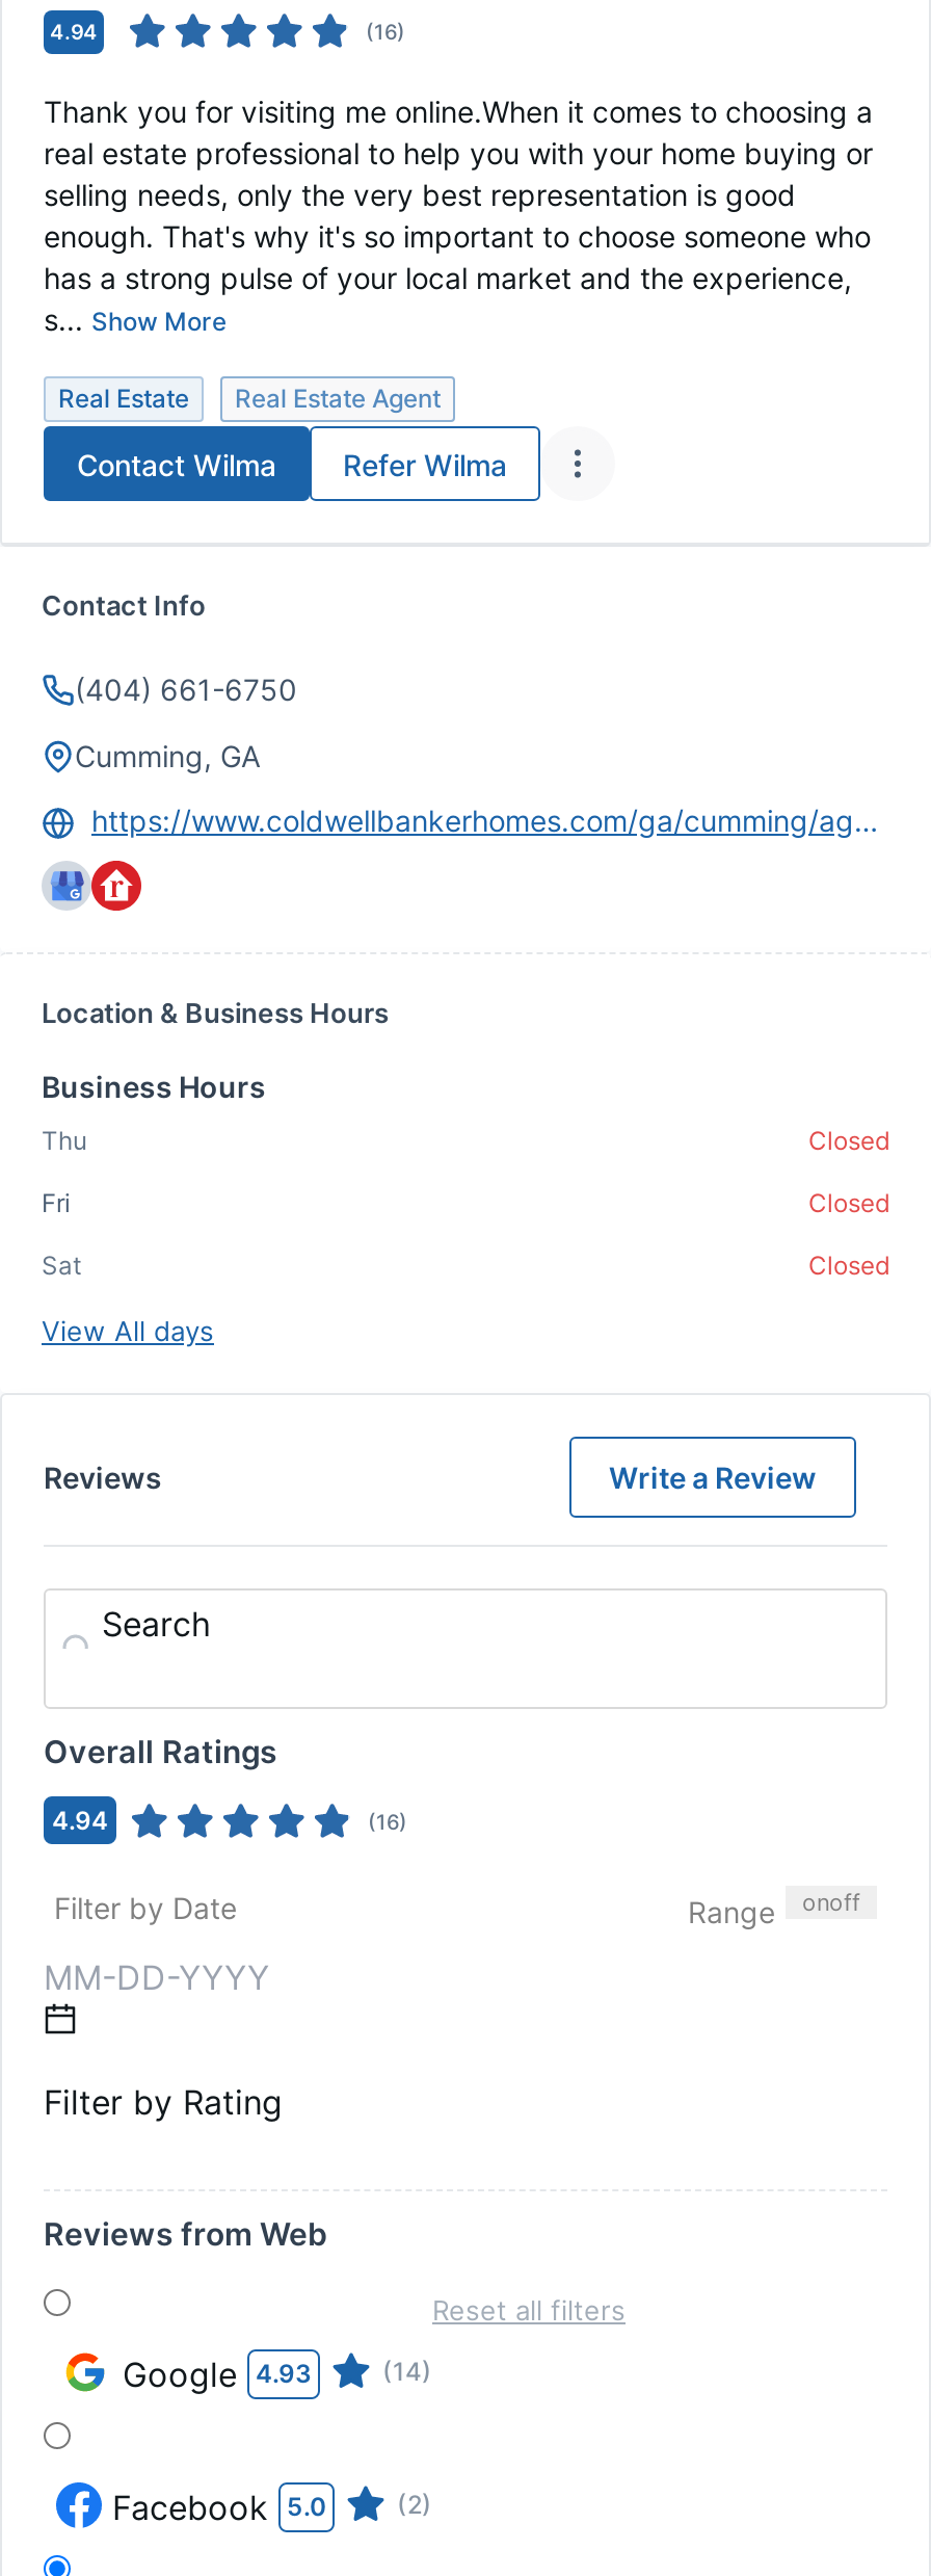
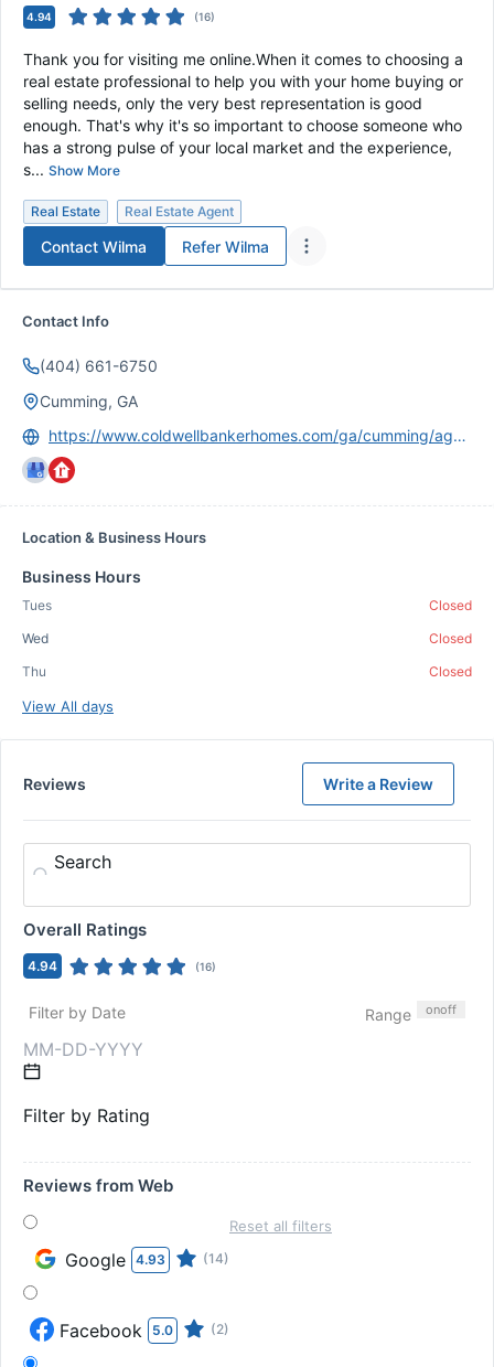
moved [42,1125,87,1156] -> [22,663,46,680]: Thu
none -> [22,597,52,613] Tues
[42,1187,71,1218] Fri -> [22,630,49,647] Wed
[42,1250,81,1281] Sat -> none

